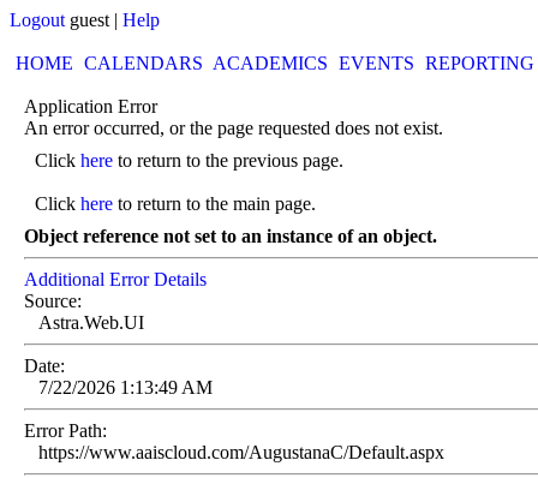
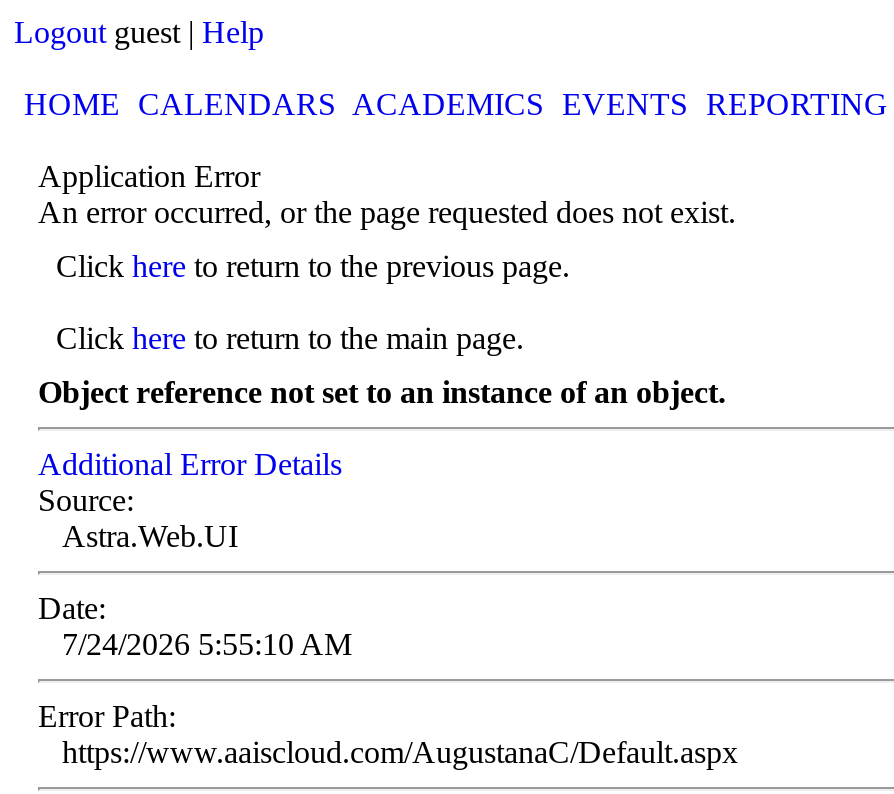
[38,377,213,398] 7/22/2026 1:13:49 AM -> [62,627,352,661] 7/24/2026 5:55:10 AM

